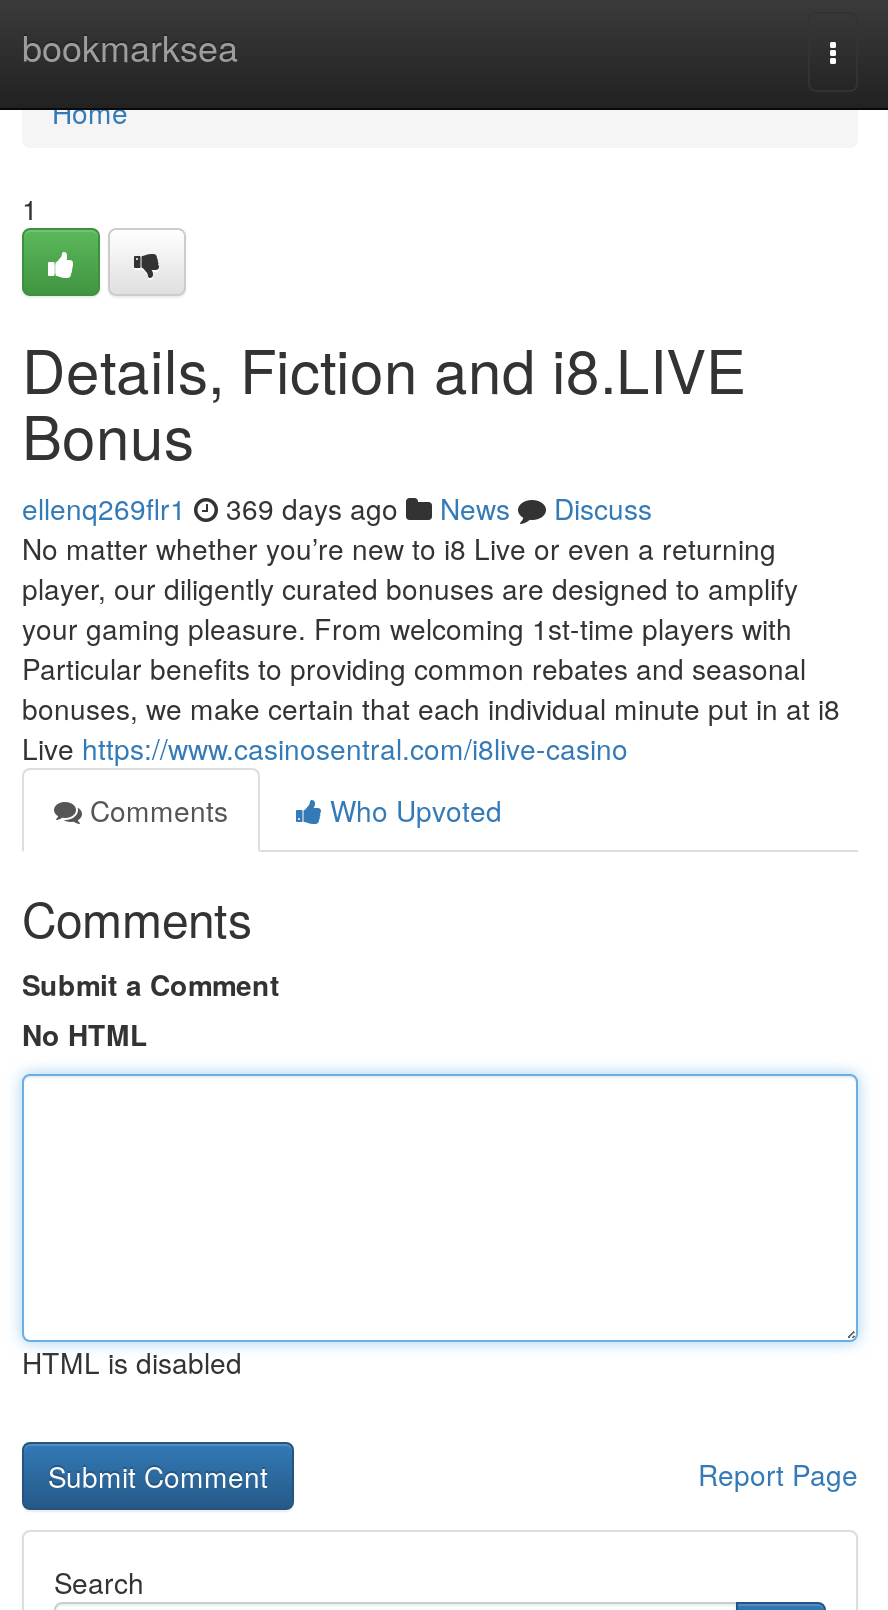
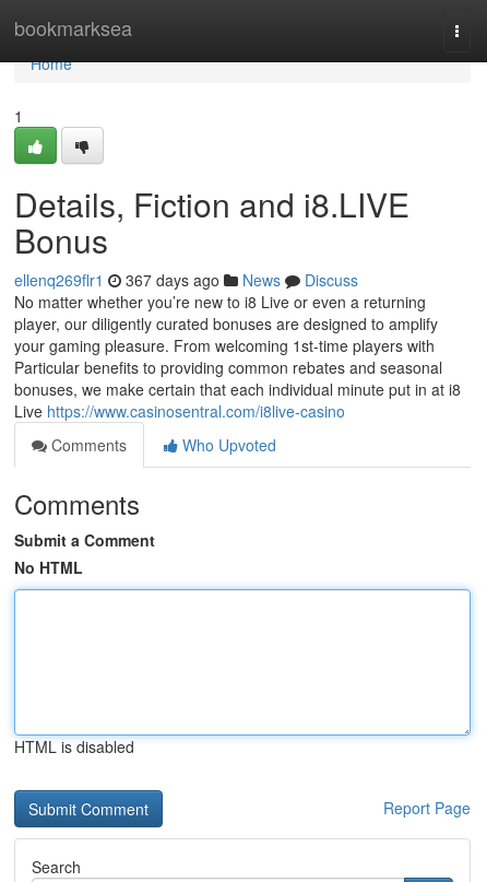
[22,488,652,528] ellenq269flr1 369 days ago News Discuss -> [14,269,358,291] ellenq269flr1 367 days ago News Discuss

